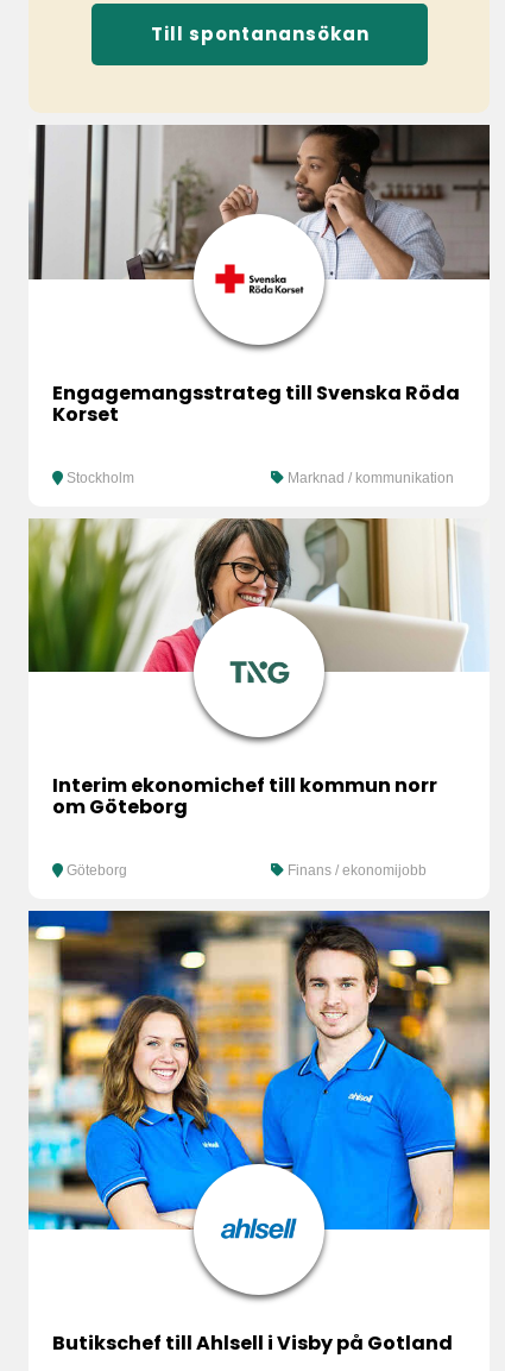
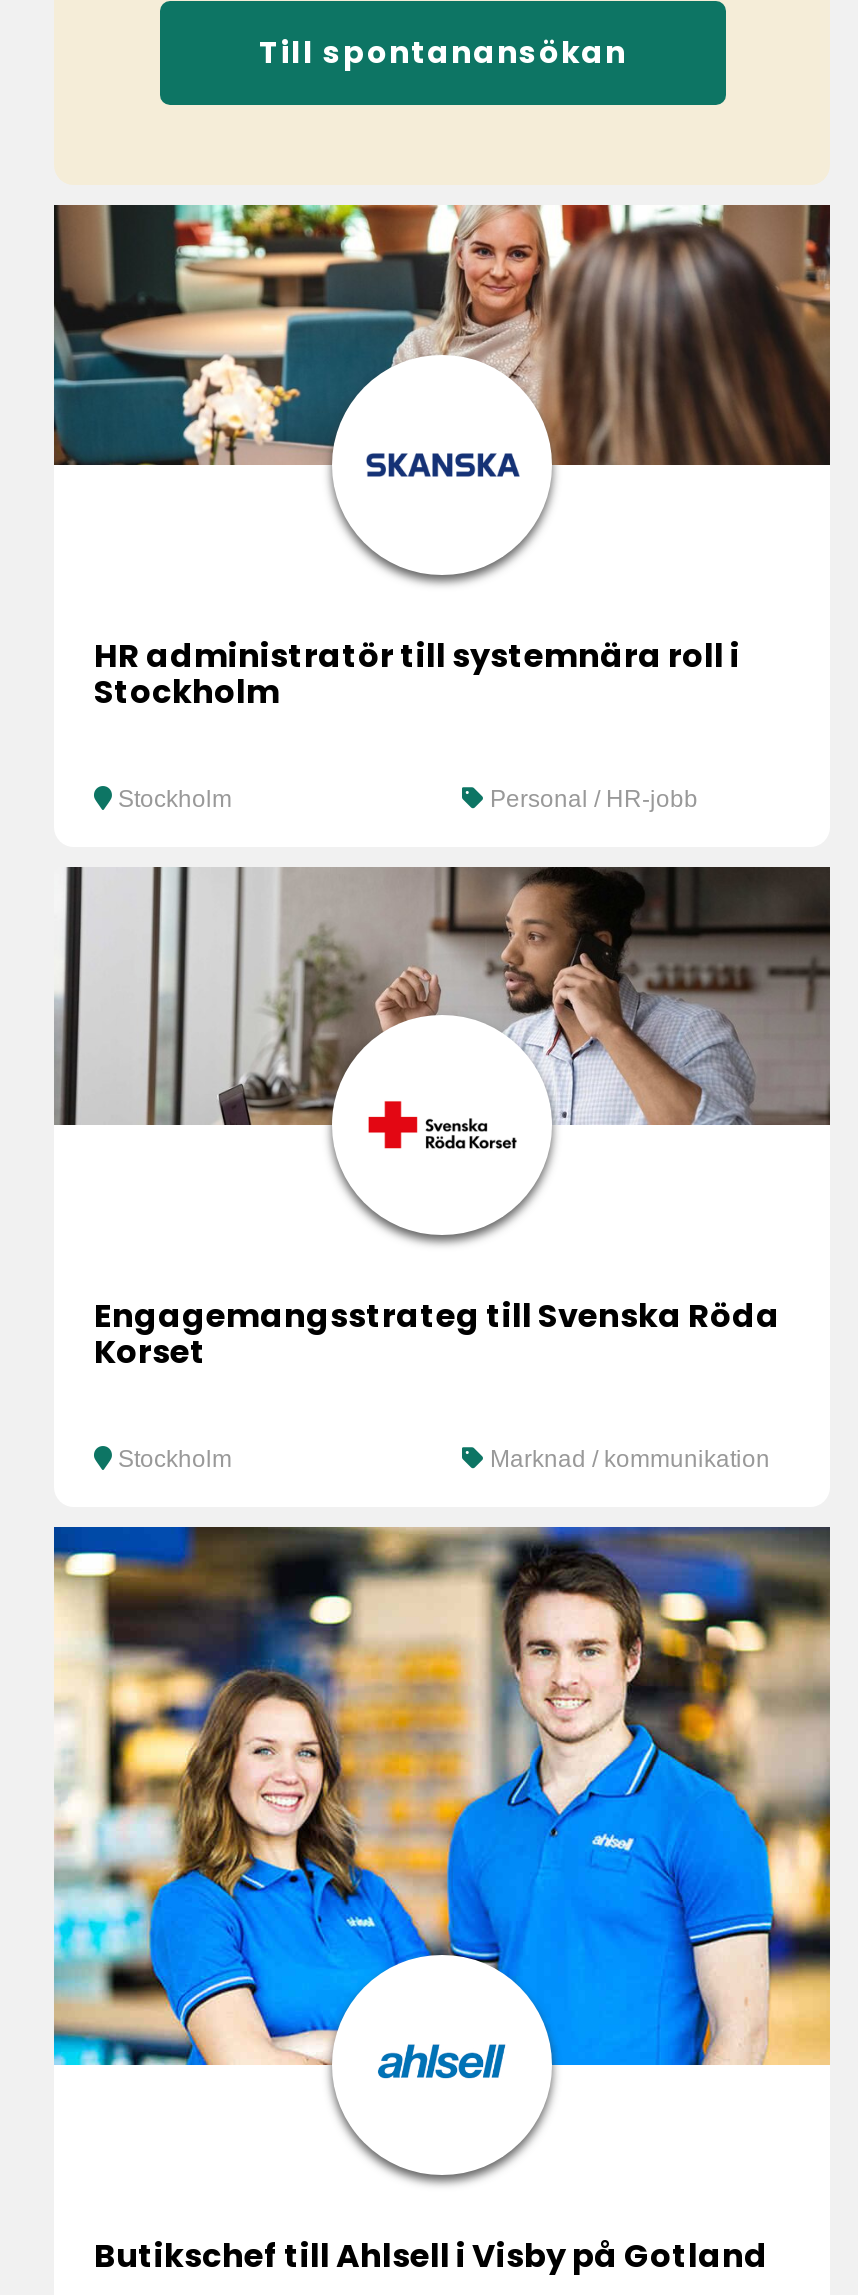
none -> [52,203,830,489] [image]
none -> [94,633,740,813] HR administratör till systemnära roll i | Stockholm | Stockholm | Personal / HR-jobb
moved [124,125,491,282] -> [214,865,832,1129]: [image]
moved [52,379,460,486] -> [94,1293,780,1473]: Engagemangsstrateg till Svenska Röda | Korset | Stockholm | Marknad / kommunikation
[27,517,490,686] [image] -> none
[52,772,437,879] Interim ekonomichef till kommun norr | om Göteborg | Göteborg | Finans / ekonomijobb -> none

